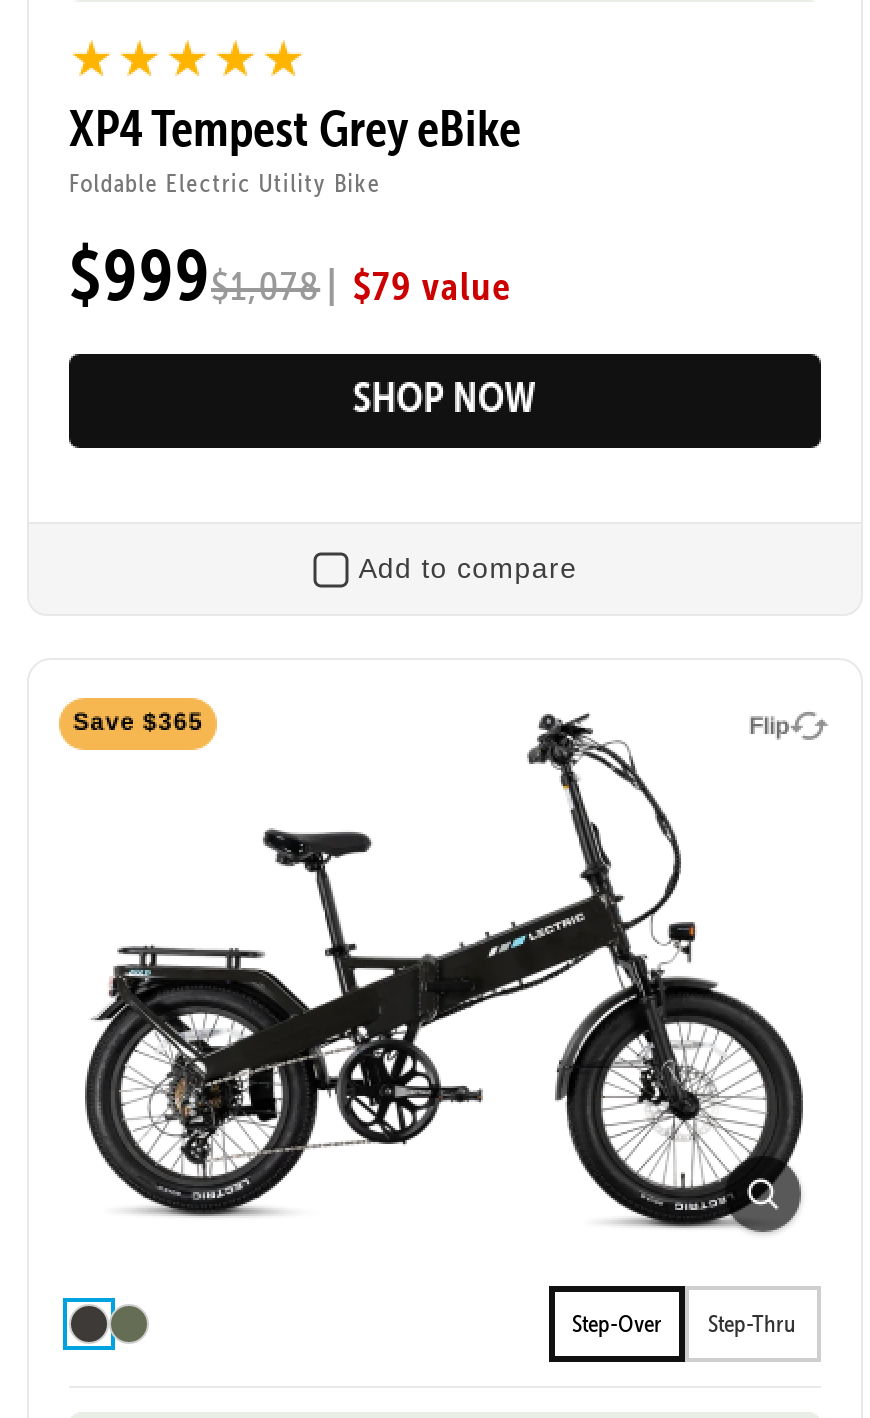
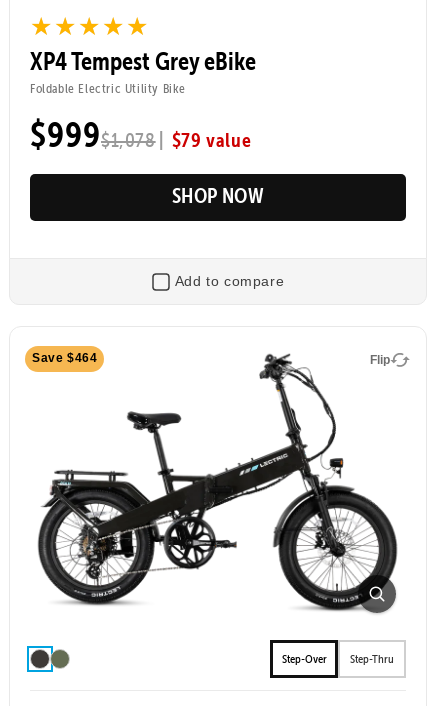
[73,709,204,737] Save $365 -> [32,351,97,365] Save $464

